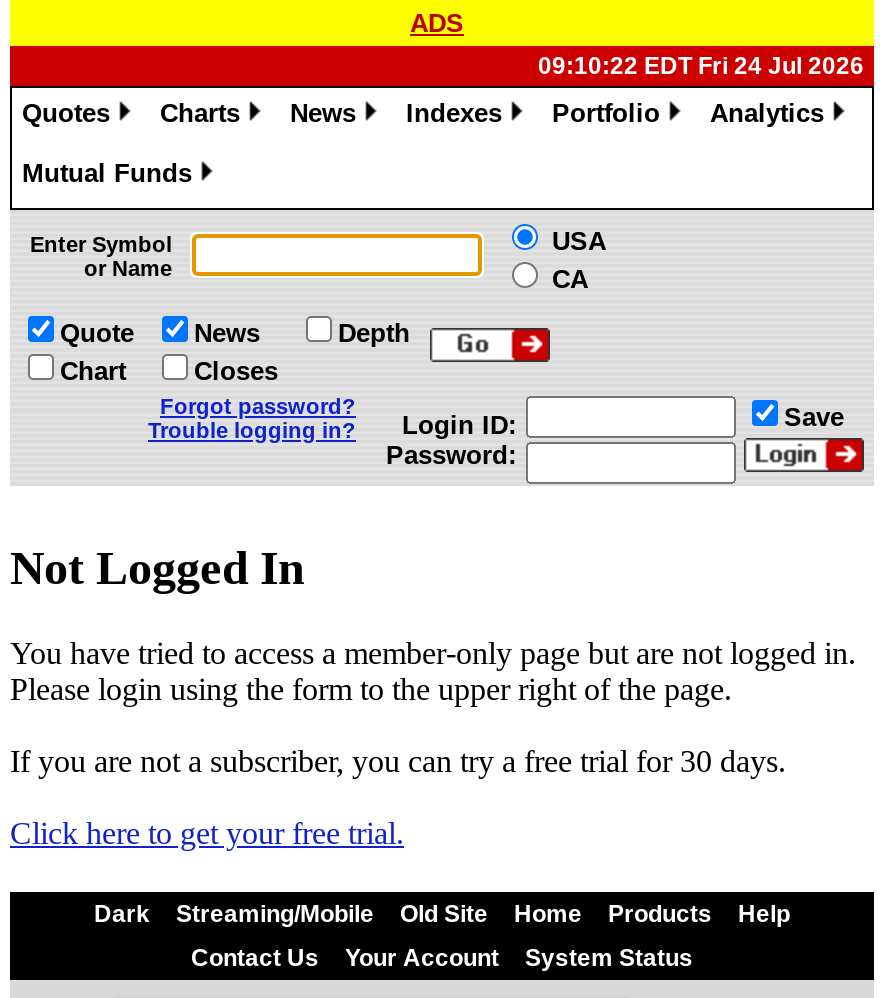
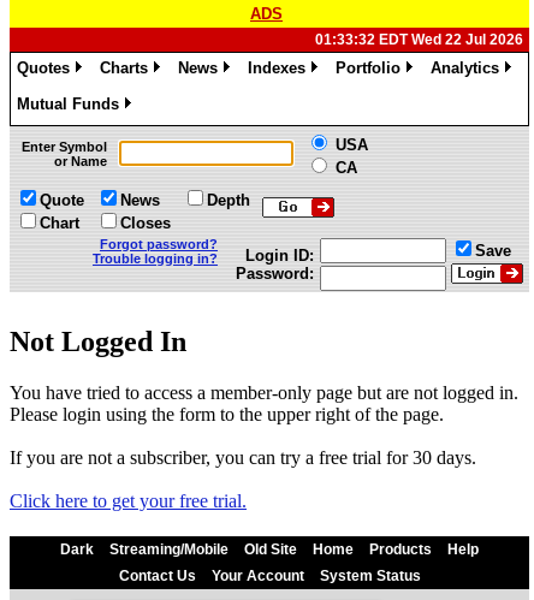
[538,52,864,80] 09:10:22 EDT Fri 24 Jul 2026 -> [315,31,523,48] 01:33:32 EDT Wed 22 Jul 2026

